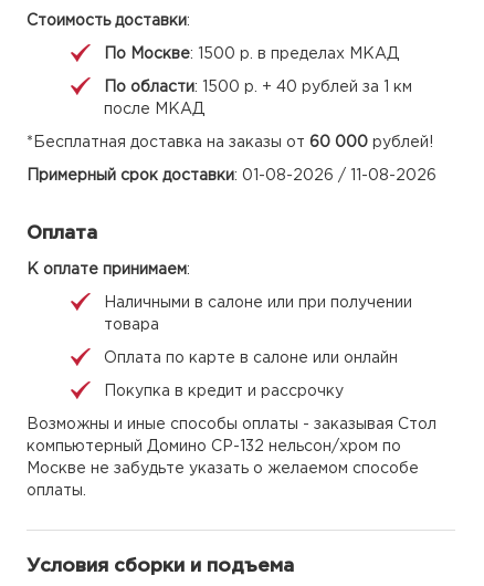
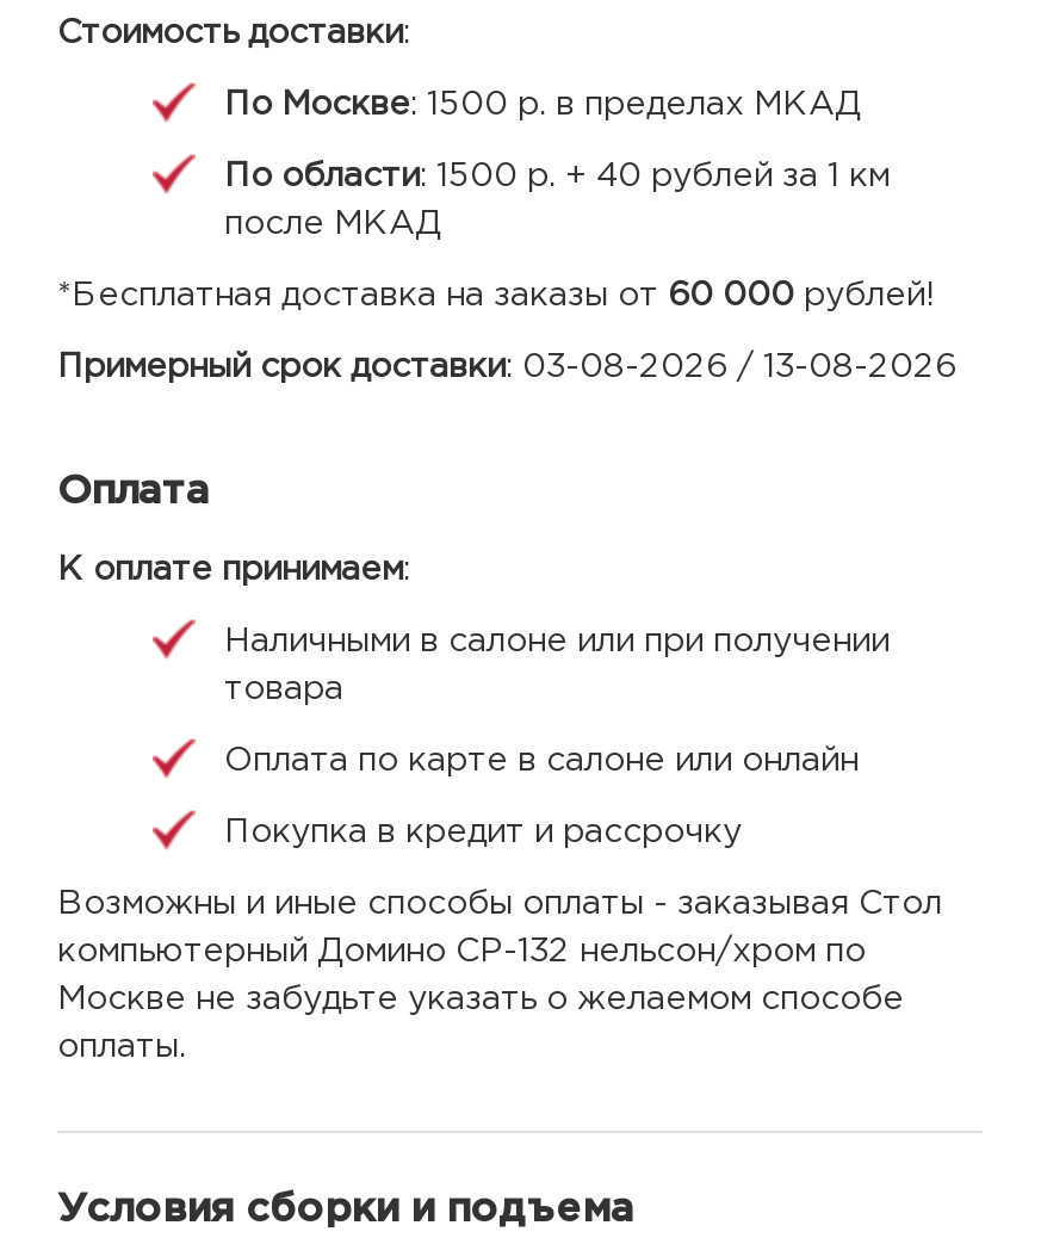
[27,169,436,182] Примерный срок доставки: 01-08-2026 / 11-08-2026 -> [57,352,956,380] Примерный срок доставки: 03-08-2026 / 13-08-2026

